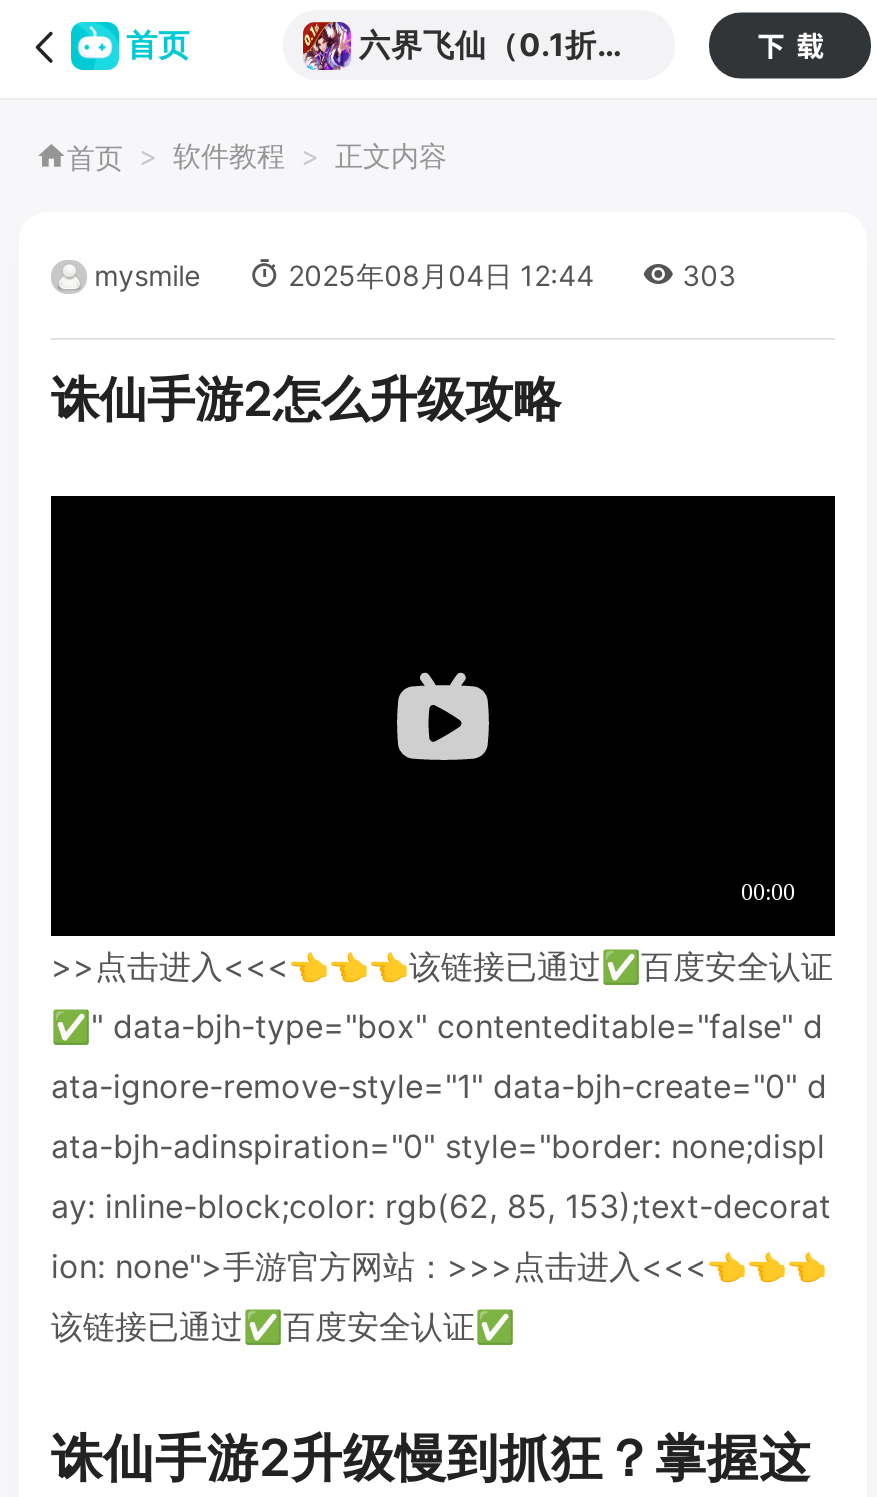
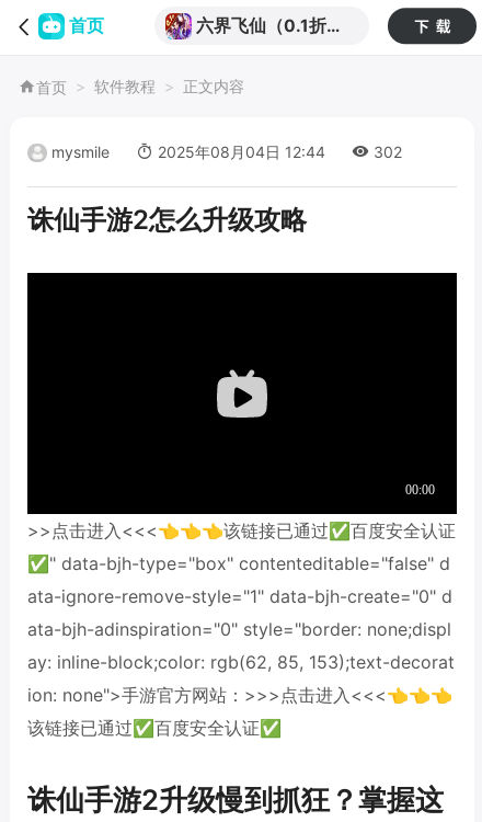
[682,258,736,292] 303 -> [373,142,402,161] 302

